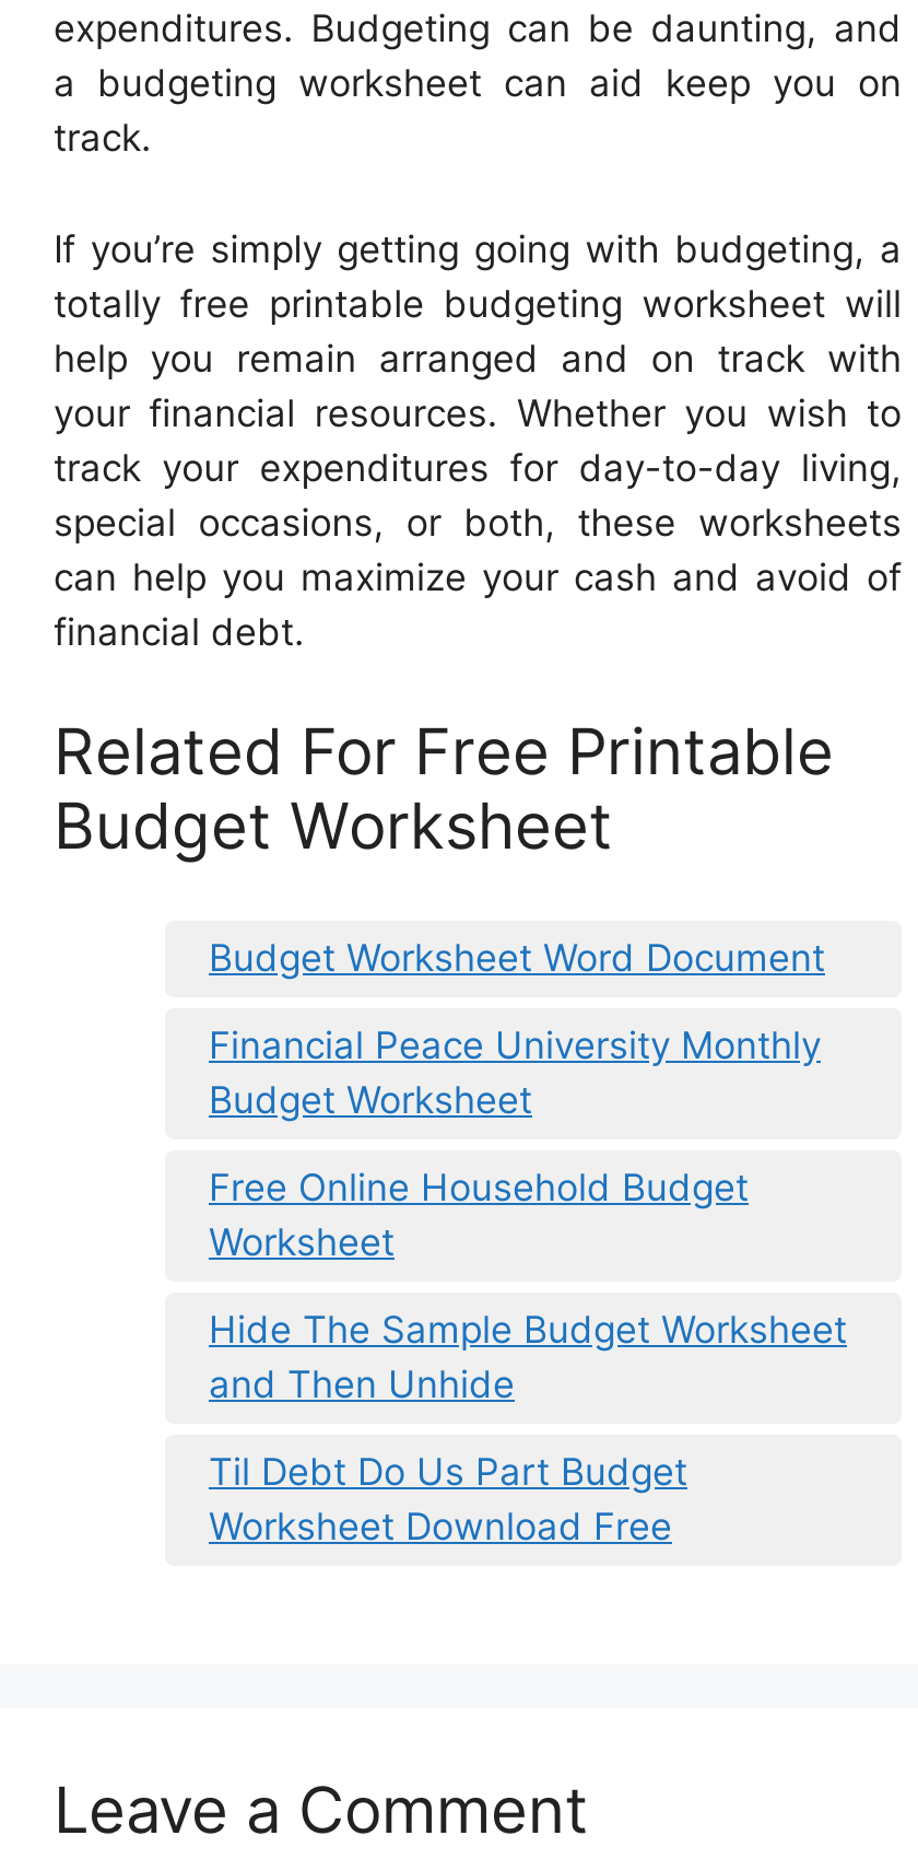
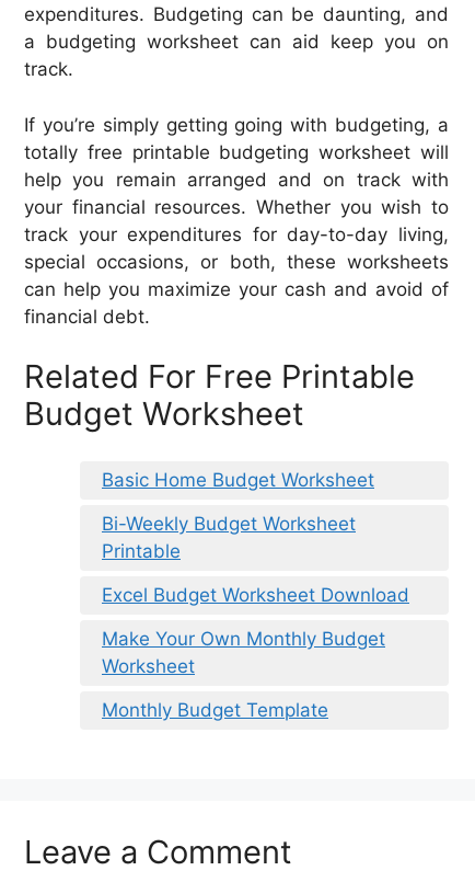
[209,936,825,1209] Budget Worksheet Word Document | Financial Peace University Monthly | Budget Worksheet | Free Online Household Budget -> [102,469,409,650] Basic Home Budget Worksheet | Bi-Weekly Budget Worksheet | Printable | Excel Budget Worksheet Download | Make Your Own Monthly Budget
moved [209,1220,395,1264] -> [102,655,195,677]: Worksheet
[209,1308,847,1548] Hide The Sample Budget Worksheet | and Then Unhide | Til Debt Do Us Part Budget | Worksheet Download Free -> [102,699,328,721] Monthly Budget Template

